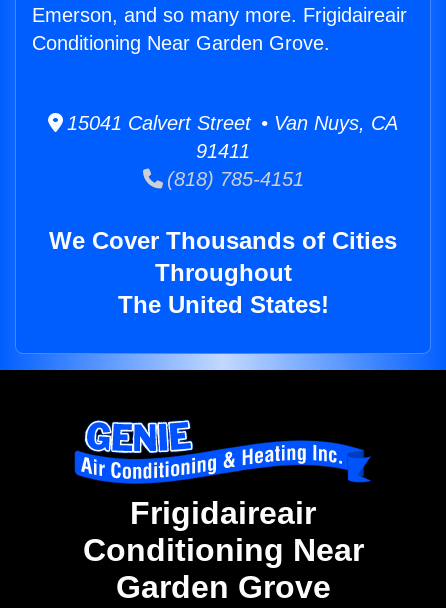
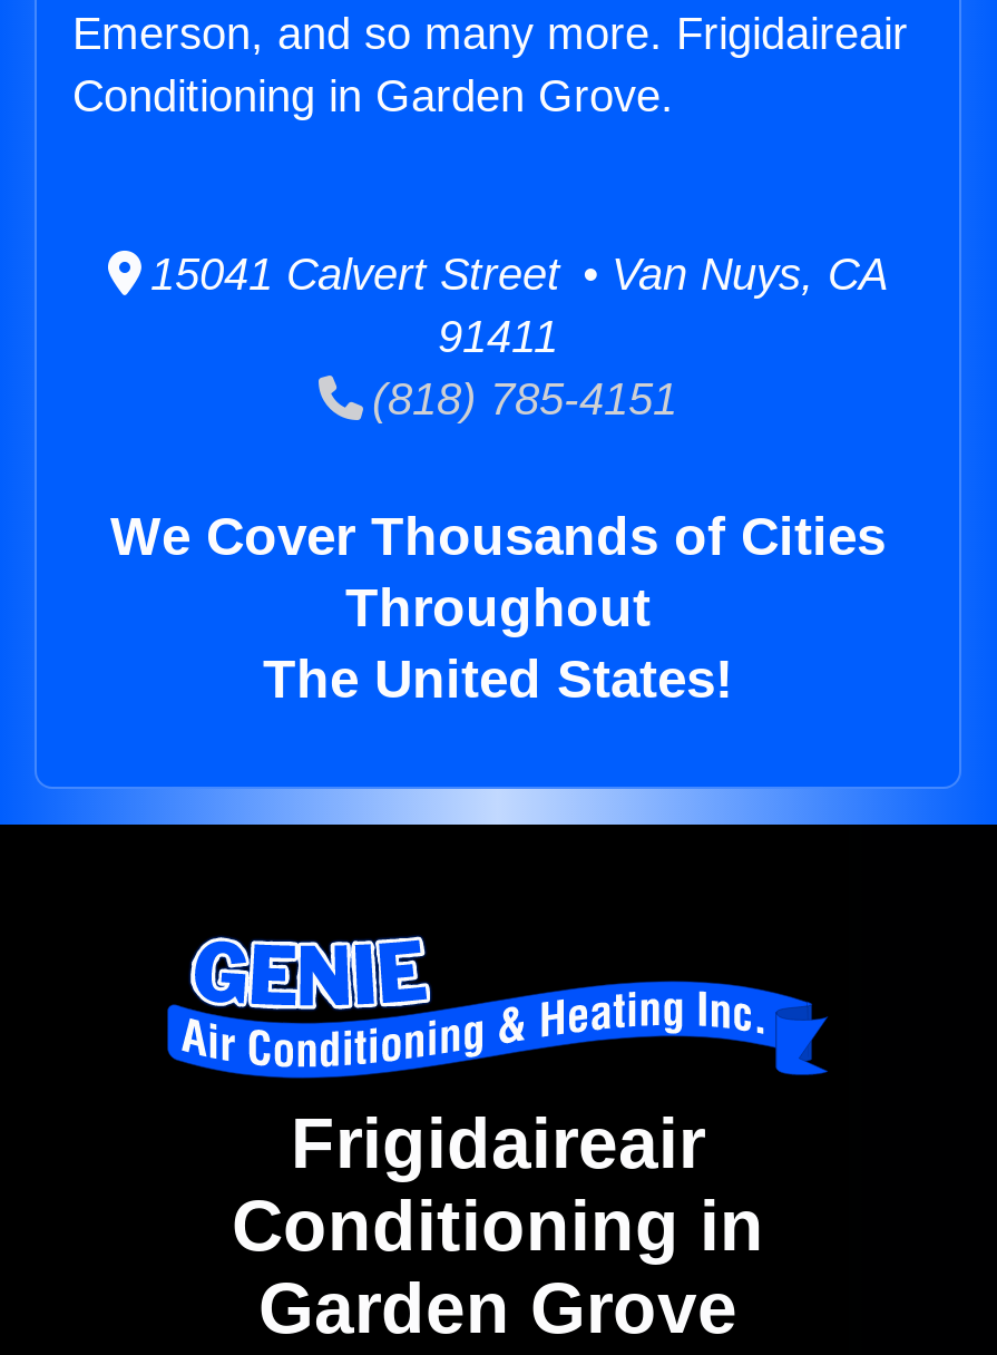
[32,32,330,54] Conditioning Near Garden Grove. -> [72,72,674,121] Conditioning in Garden Grove.
[82,532,363,568] Conditioning Near -> [232,1186,764,1267] Conditioning in

